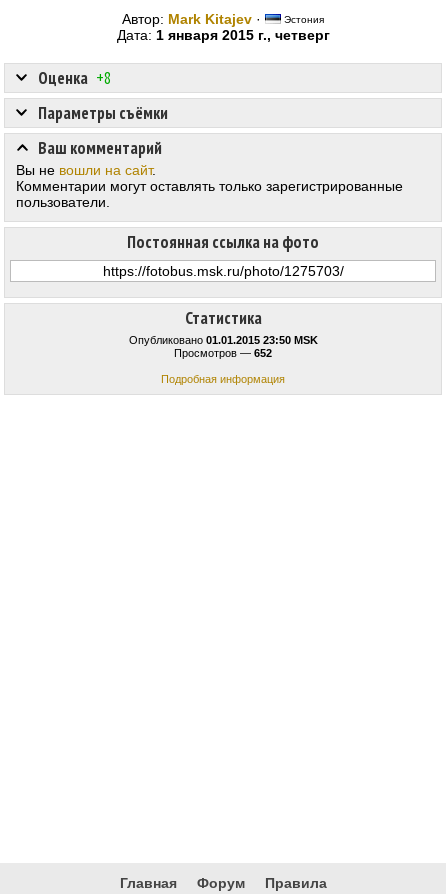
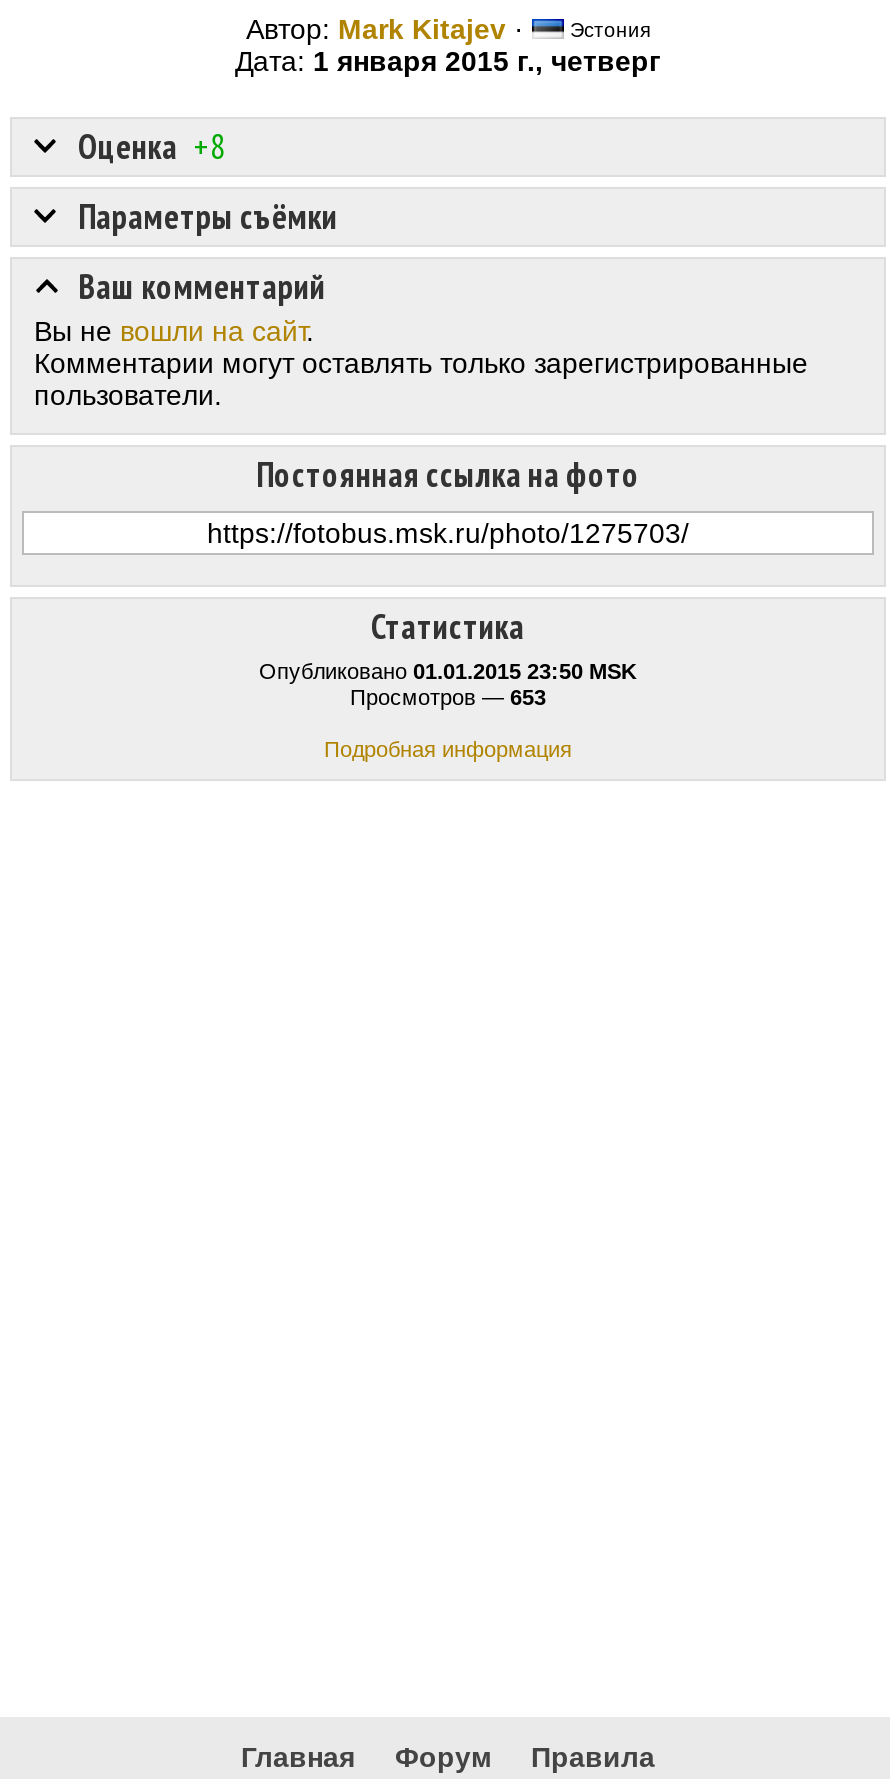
[174,347,272,359] Просмотров — 652 -> [350,685,546,709] Просмотров — 653

